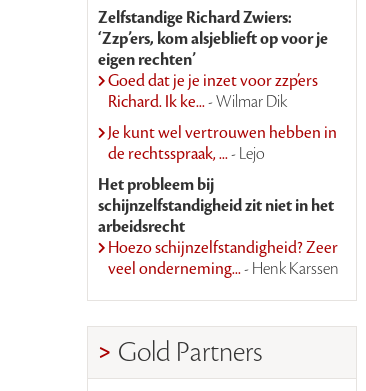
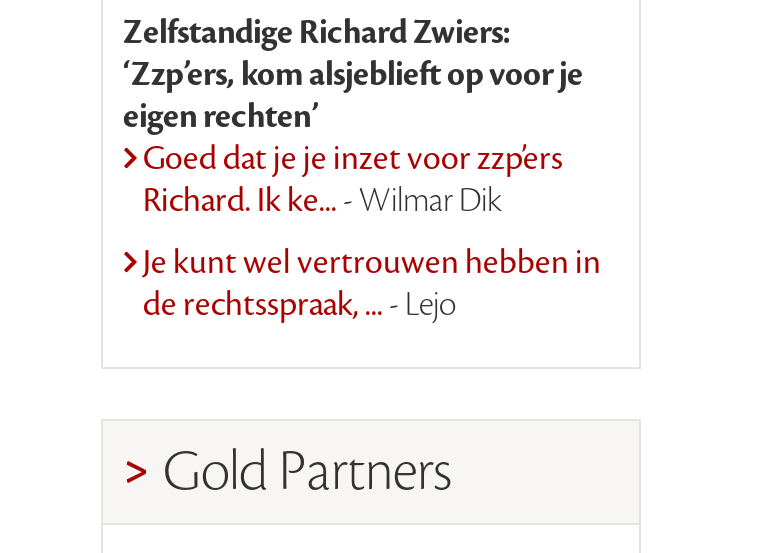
[98,174,339,280] Het probleem bij | schijnzelfstandigheid zit niet in het | arbeidsrecht | Hoezo schijnzelfstandigheid? Zeer | veel onderneming... - Henk Karssen -> none

